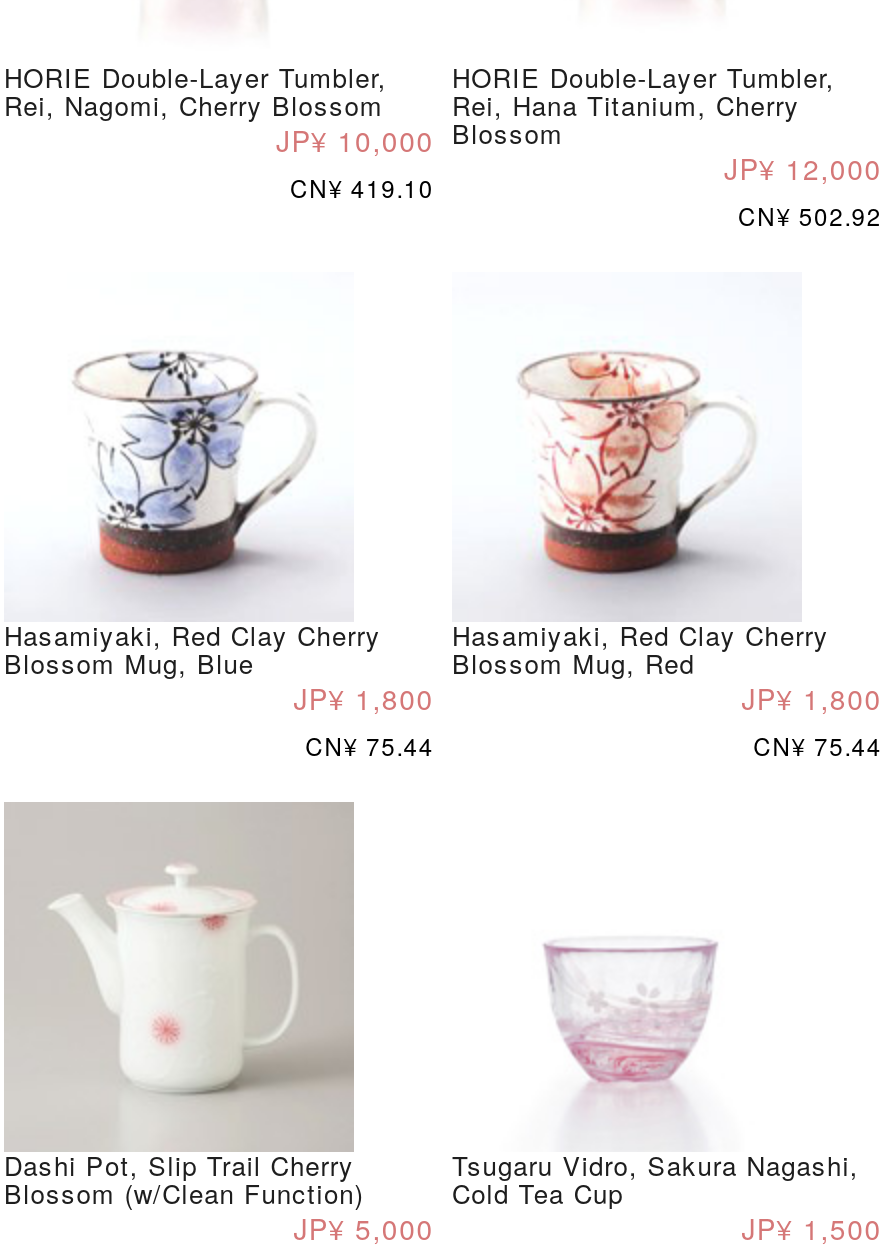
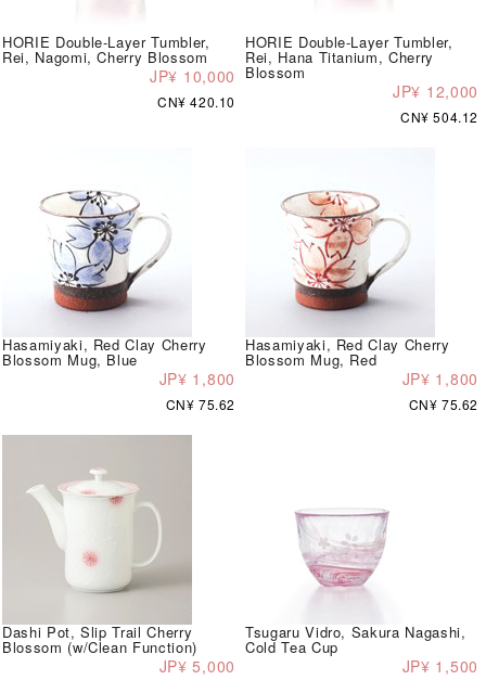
[290,169,434,203] CN¥ 419.10 -> [157,92,235,110] CN¥ 420.10
[738,197,882,231] CN¥ 502.92 -> [400,107,478,125] CN¥ 504.12
[305,727,434,761] CN¥ 75.44 -> [166,394,235,413] CN¥ 75.62
[753,727,882,761] CN¥ 75.44 -> [409,394,478,413] CN¥ 75.62

